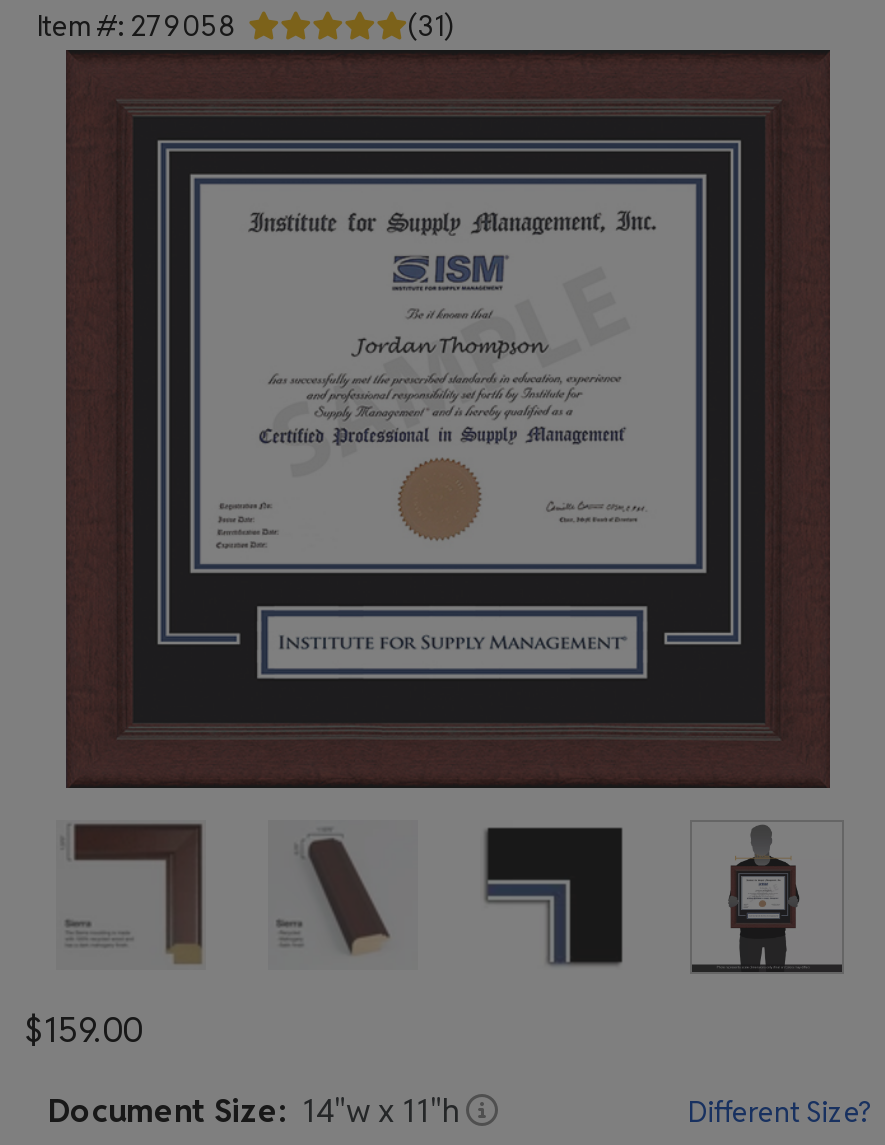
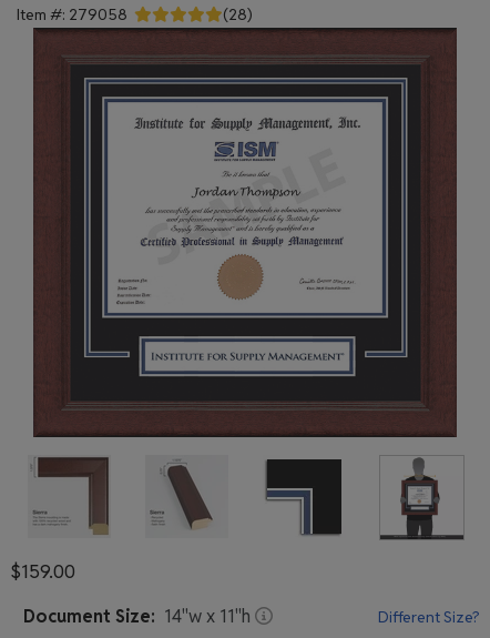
[408,8,454,44] (31) -> [223,4,253,24] (28)

